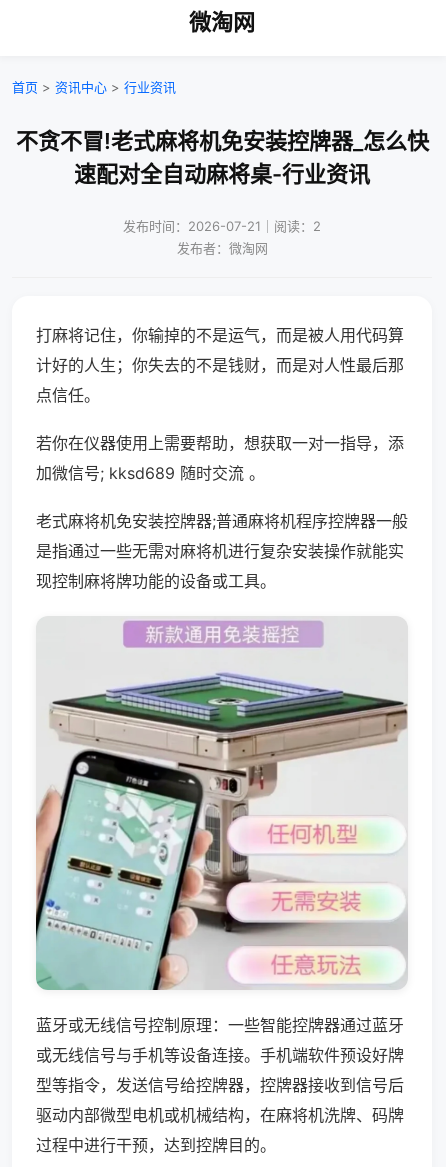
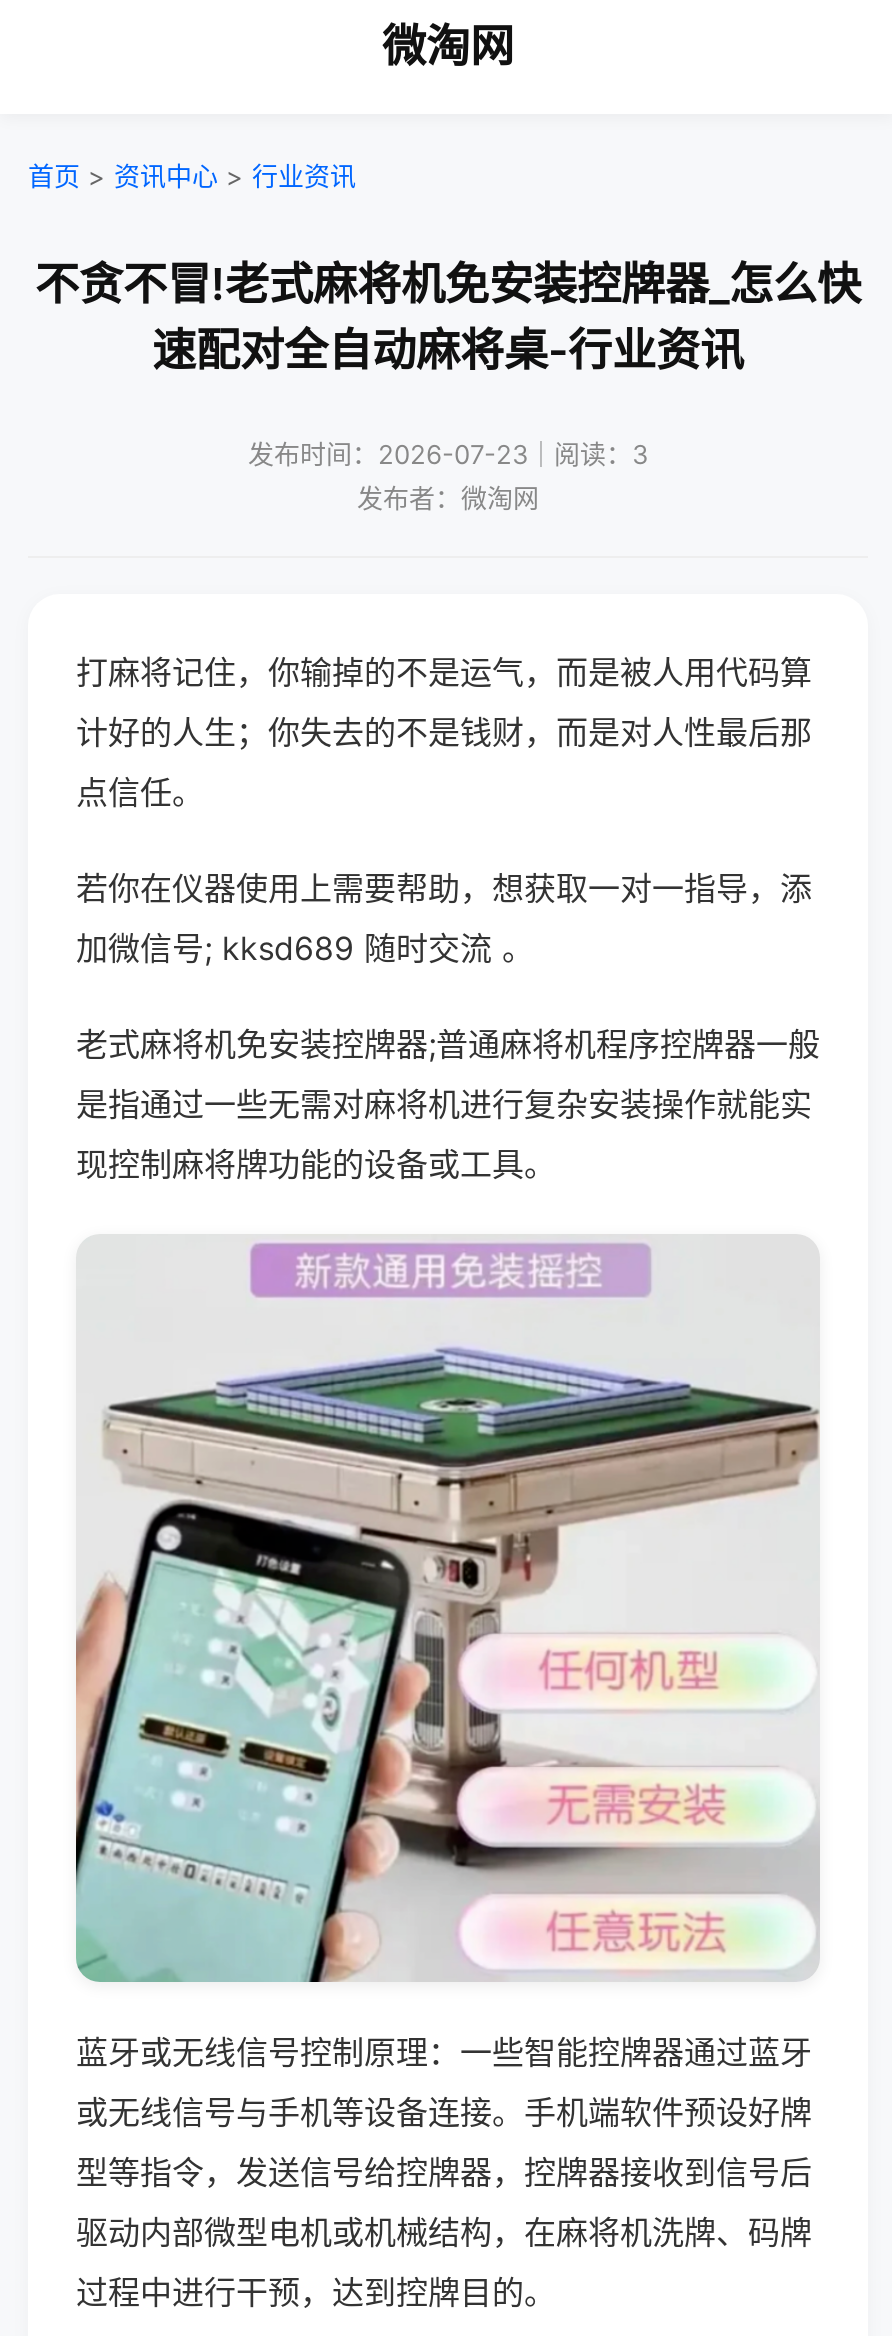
[123,218,321,234] 发布时间：2026-07-21｜阅读：2 -> [248,438,648,470] 发布时间：2026-07-23｜阅读：3

